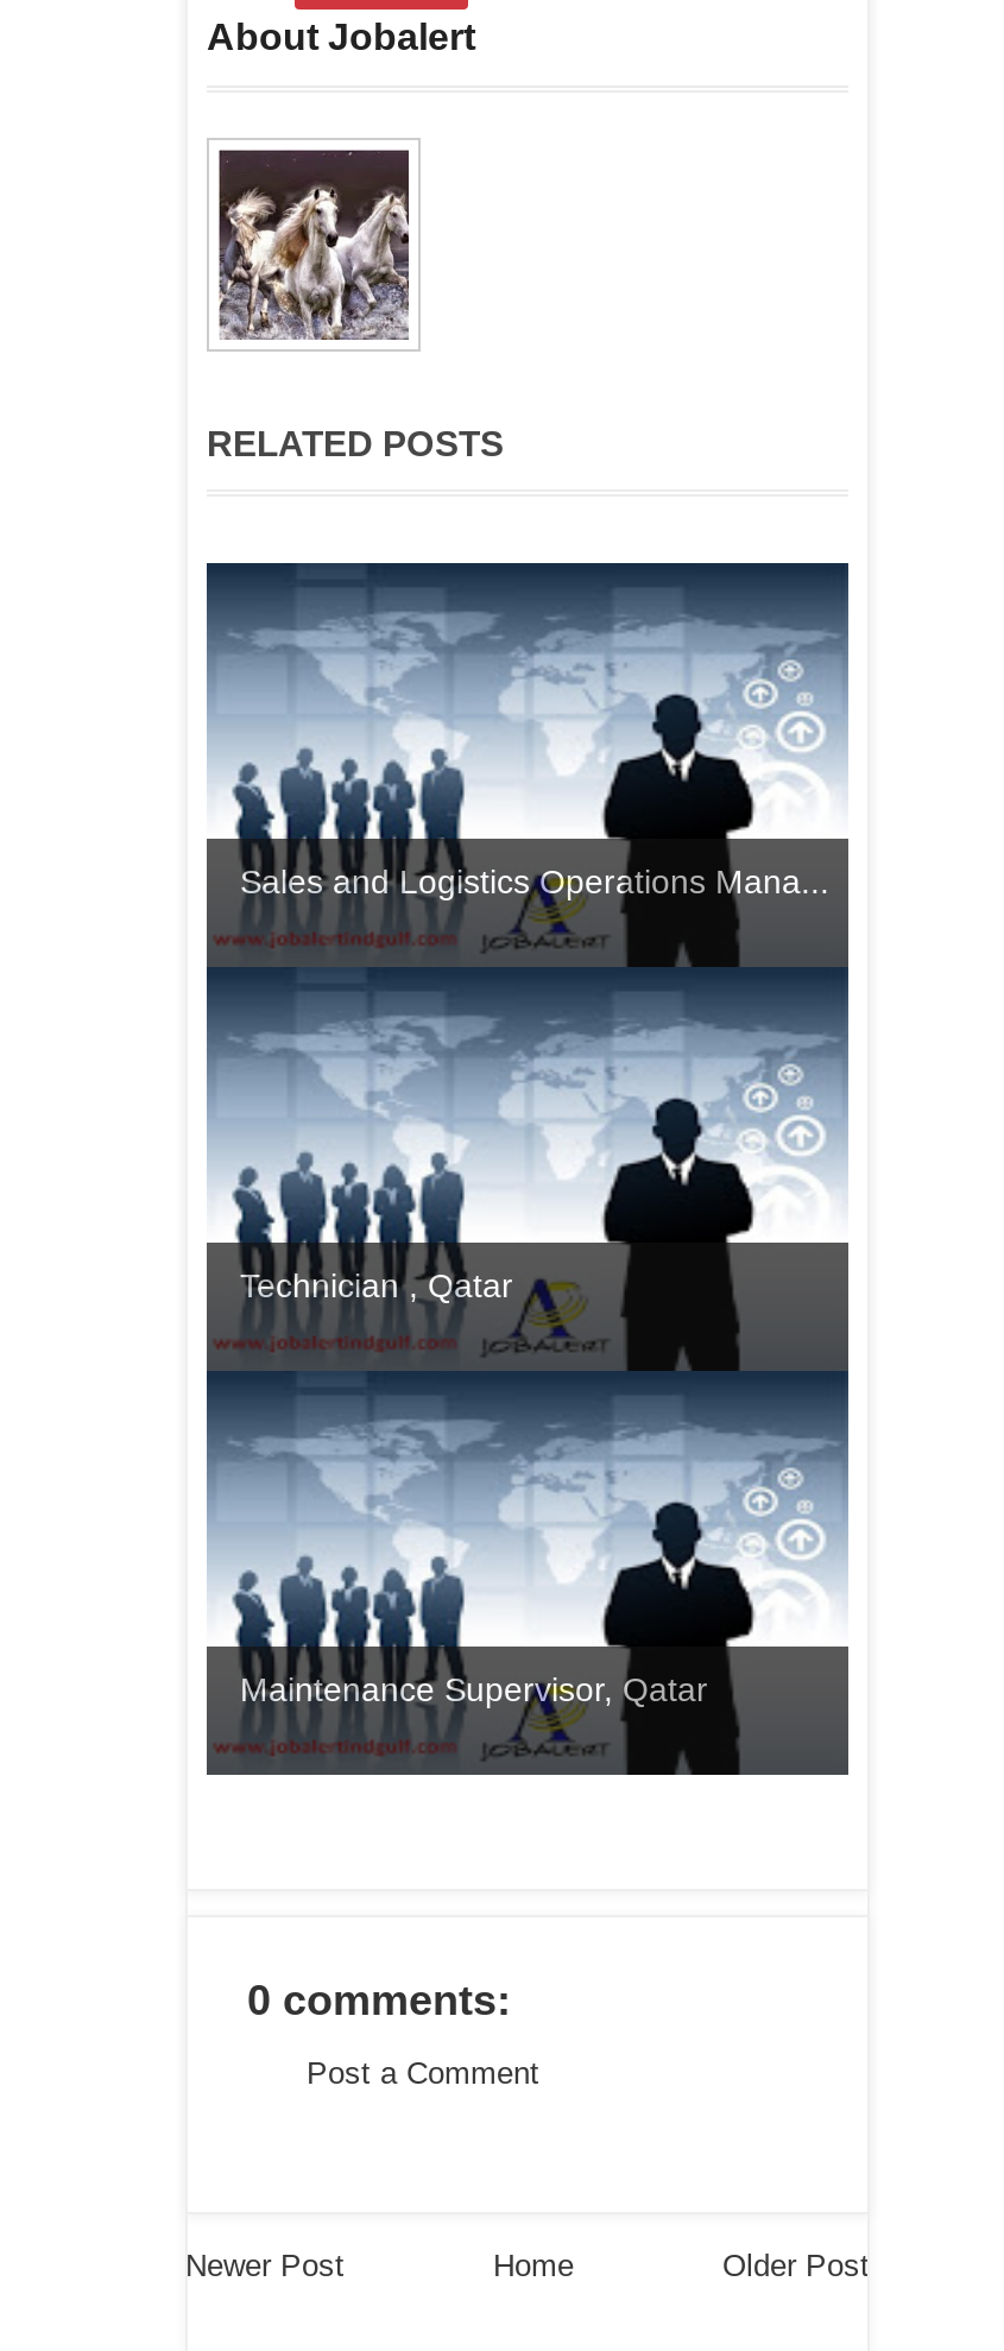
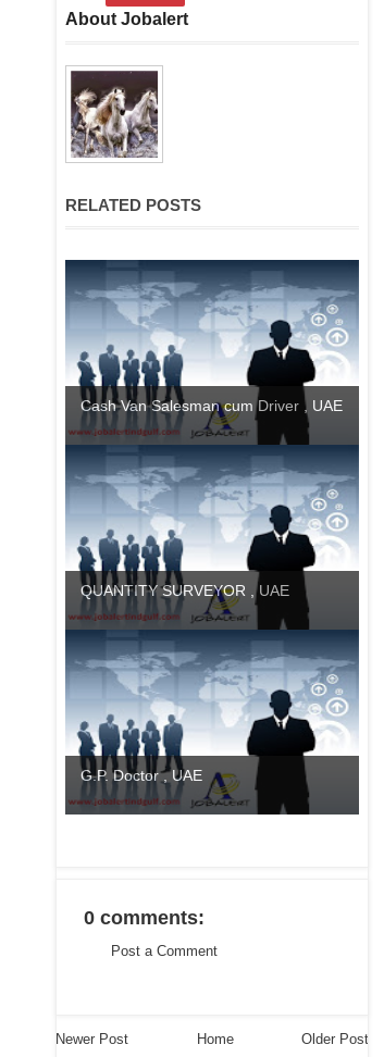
[240,862,829,900] Sales and Logistics Operations Mana... -> [80,397,343,414] Cash Van Salesman cum Driver , UAE
[240,1266,513,1304] Technician , Qatar -> [80,581,289,599] QUANTITY SURVEYOR , UAE
[240,1670,708,1708] Maintenance Supervisor, Qatar -> [80,766,202,784] G.P. Doctor , UAE

